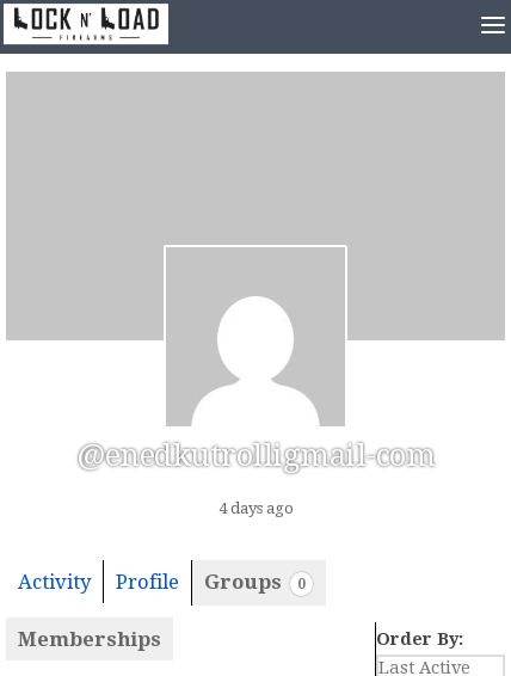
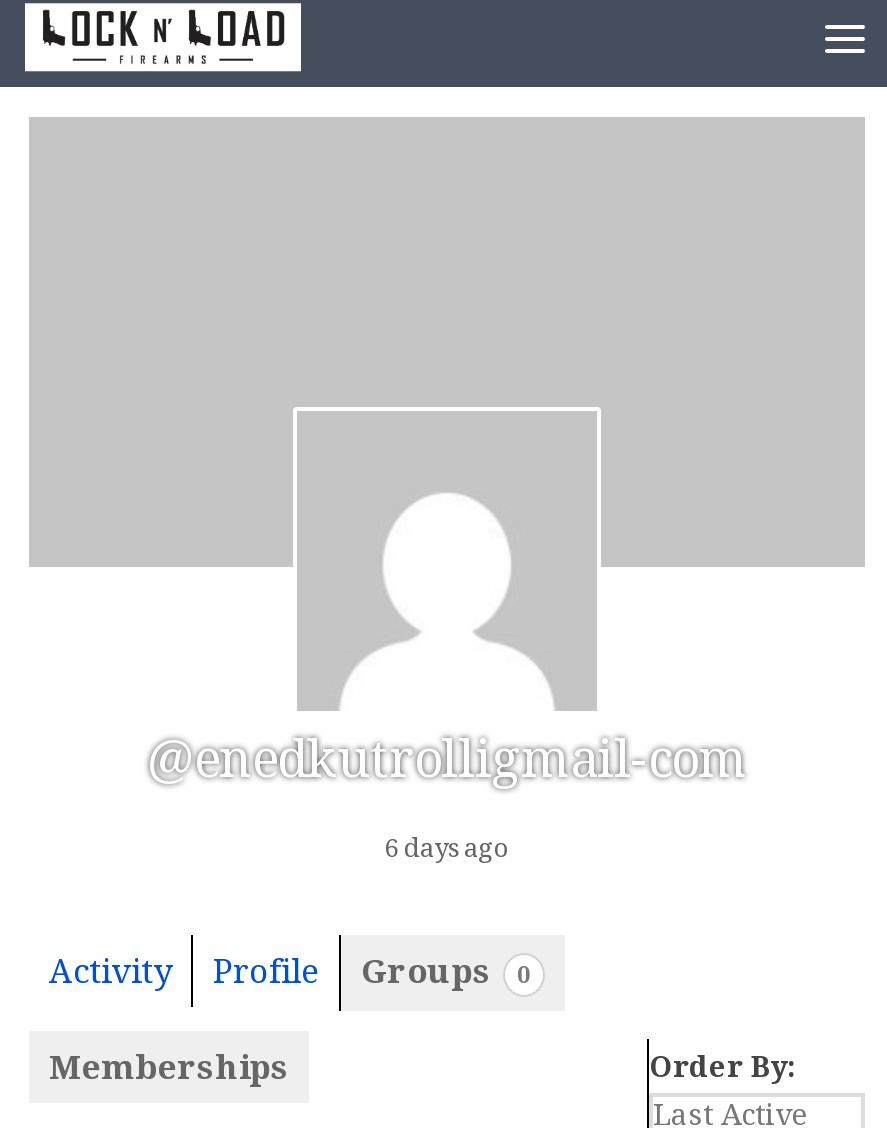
[218,500,293,518] 4 days ago -> [384,834,510,864] 6 days ago

